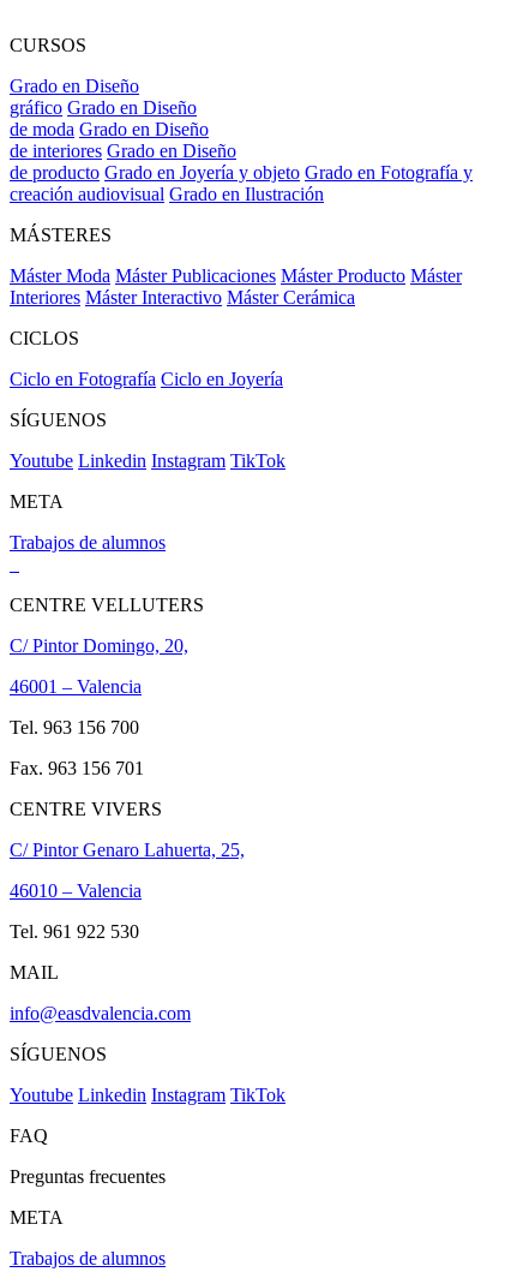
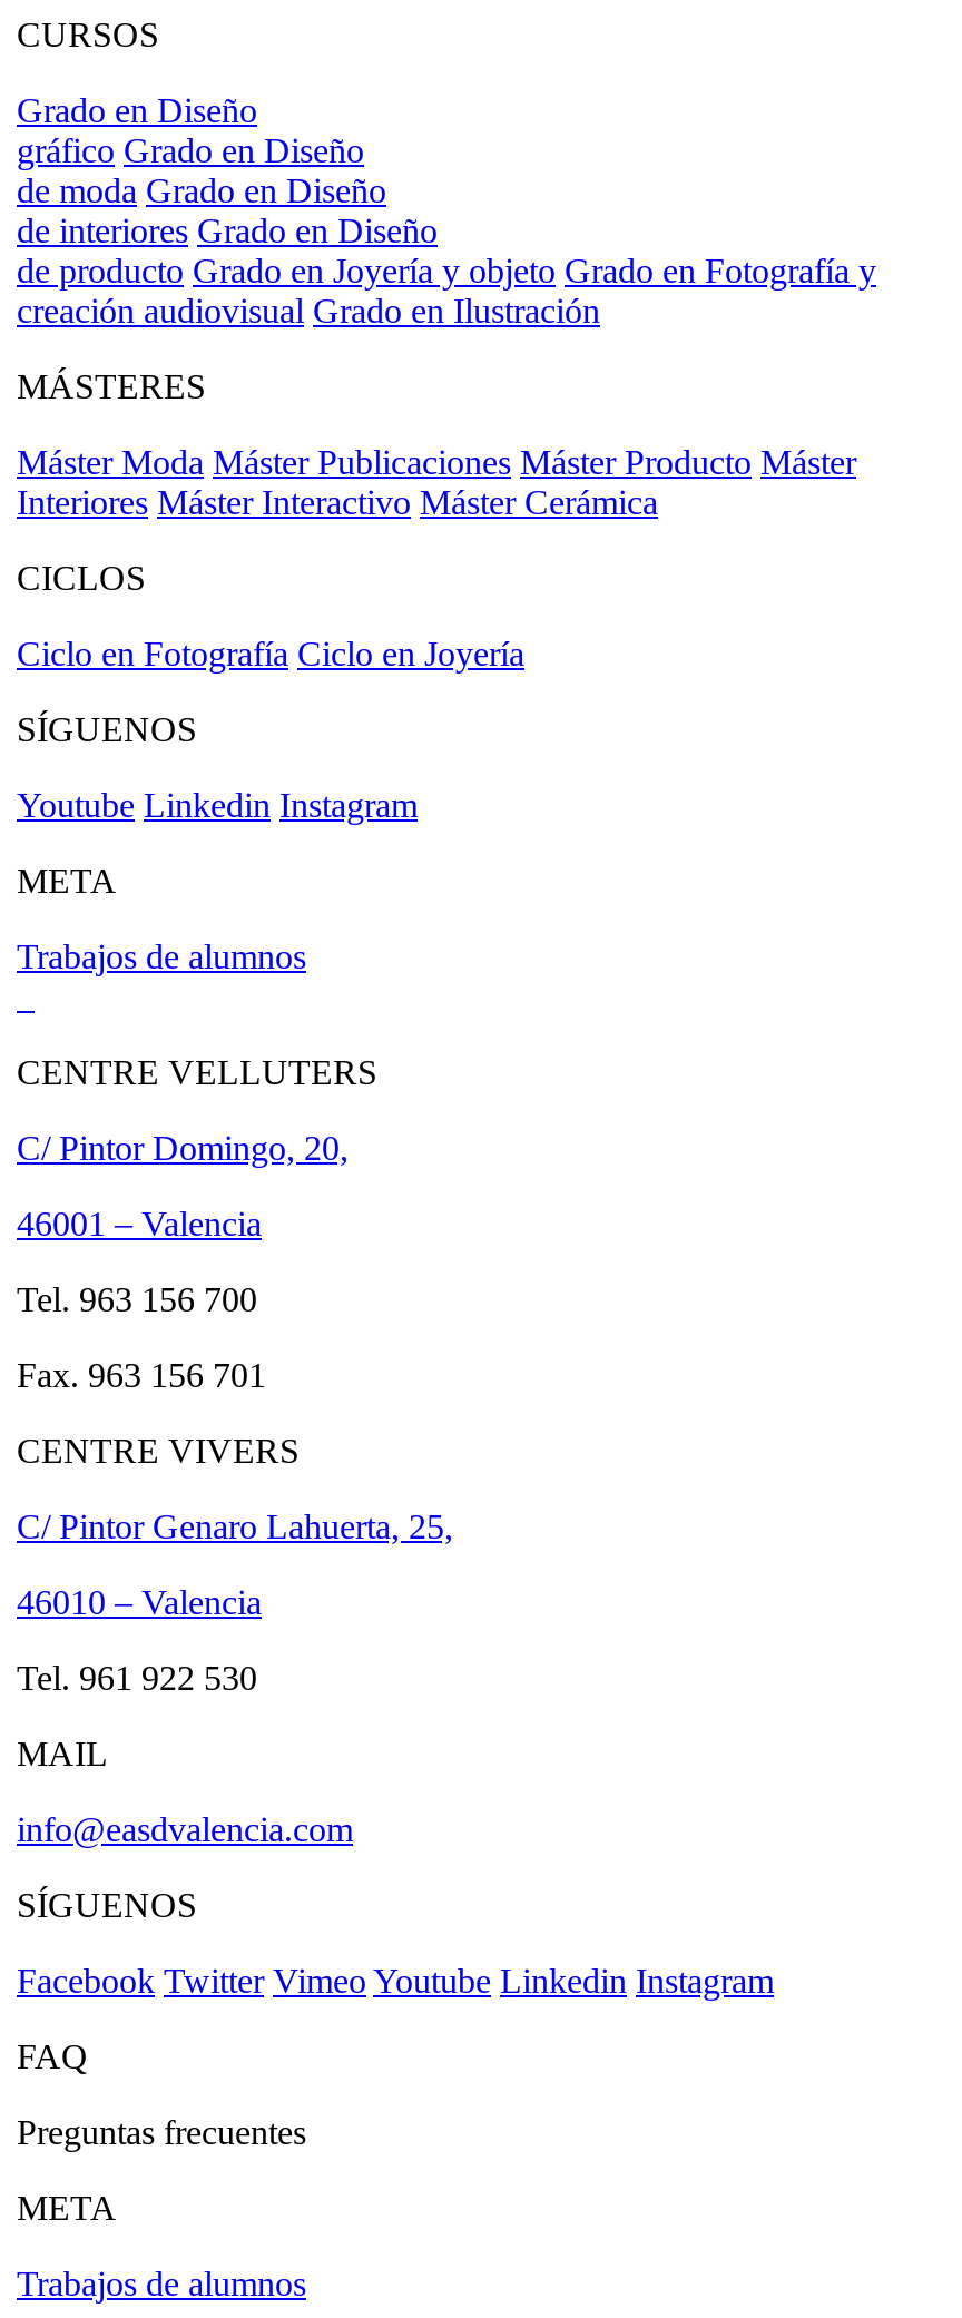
[10,450,285,470] Youtube Linkedin Instagram TikTok -> [17,785,418,823] Youtube Linkedin Instagram
[10,1084,285,1104] Youtube Linkedin Instagram TikTok -> [17,1961,774,1998] Facebook Twitter Vimeo Youtube Linkedin Instagram

